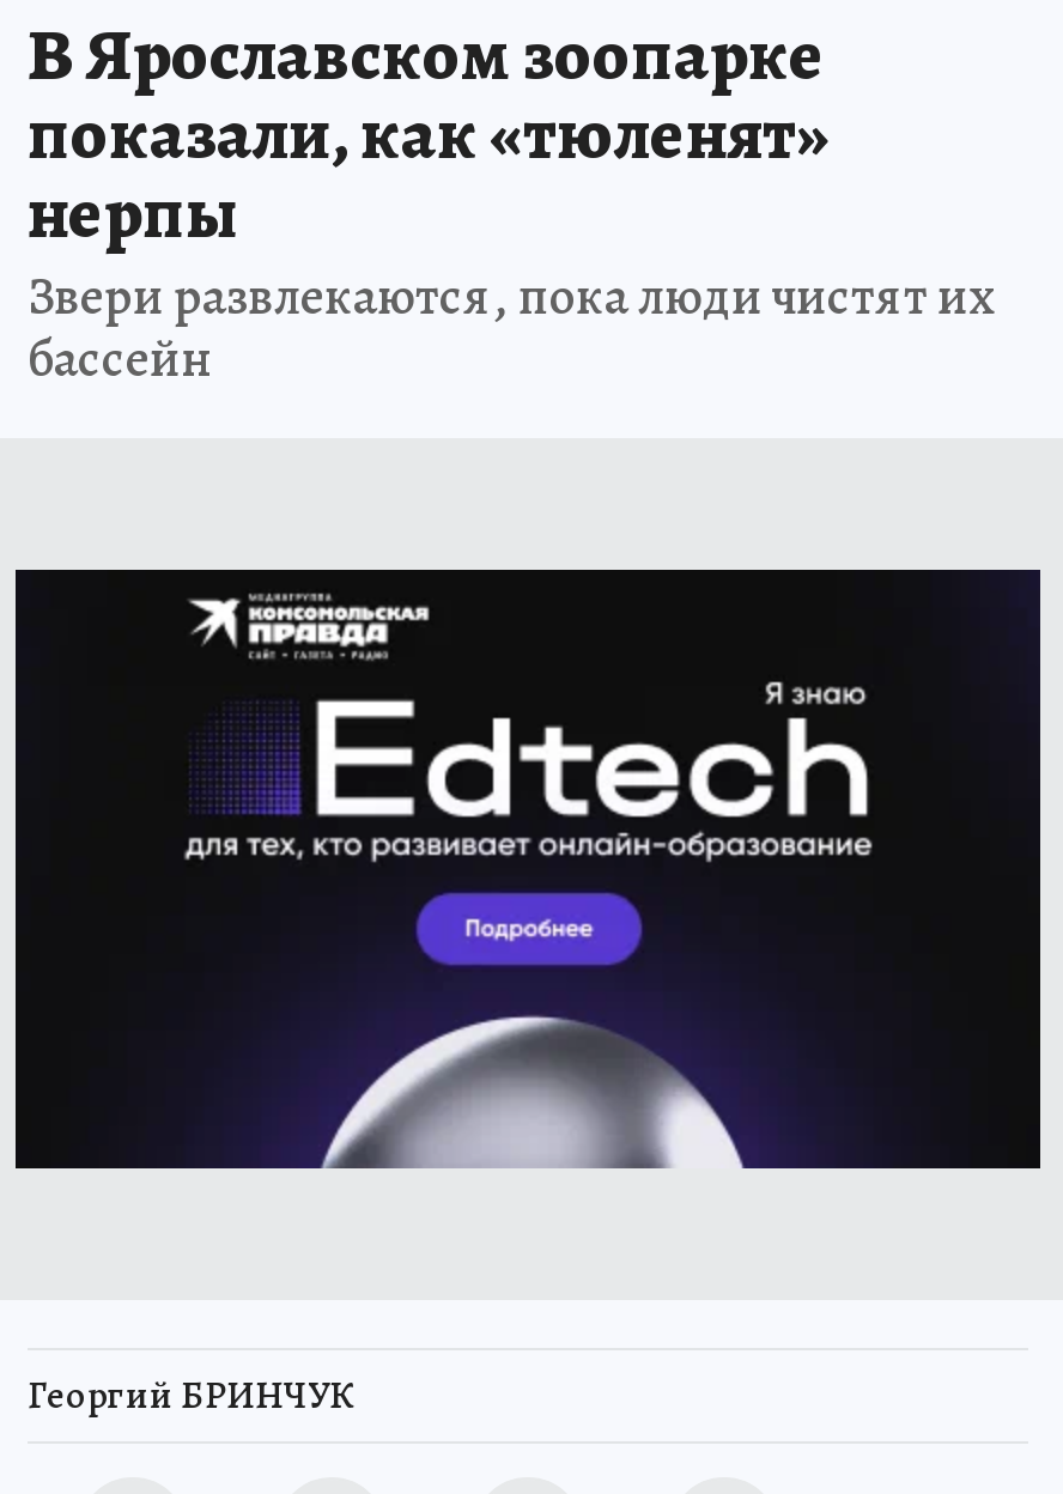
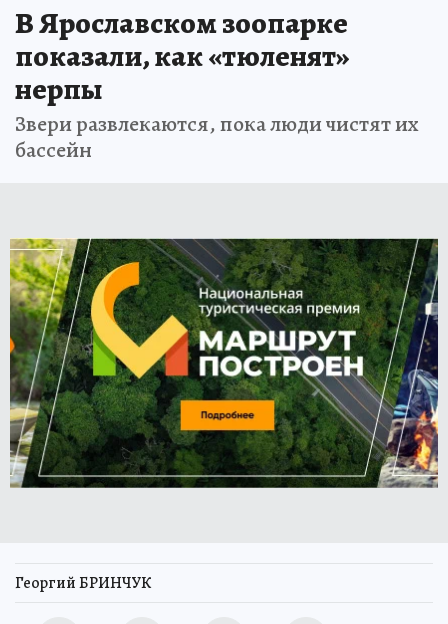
[13,567,1043,1168] [image] -> [9,238,439,489] [image]

